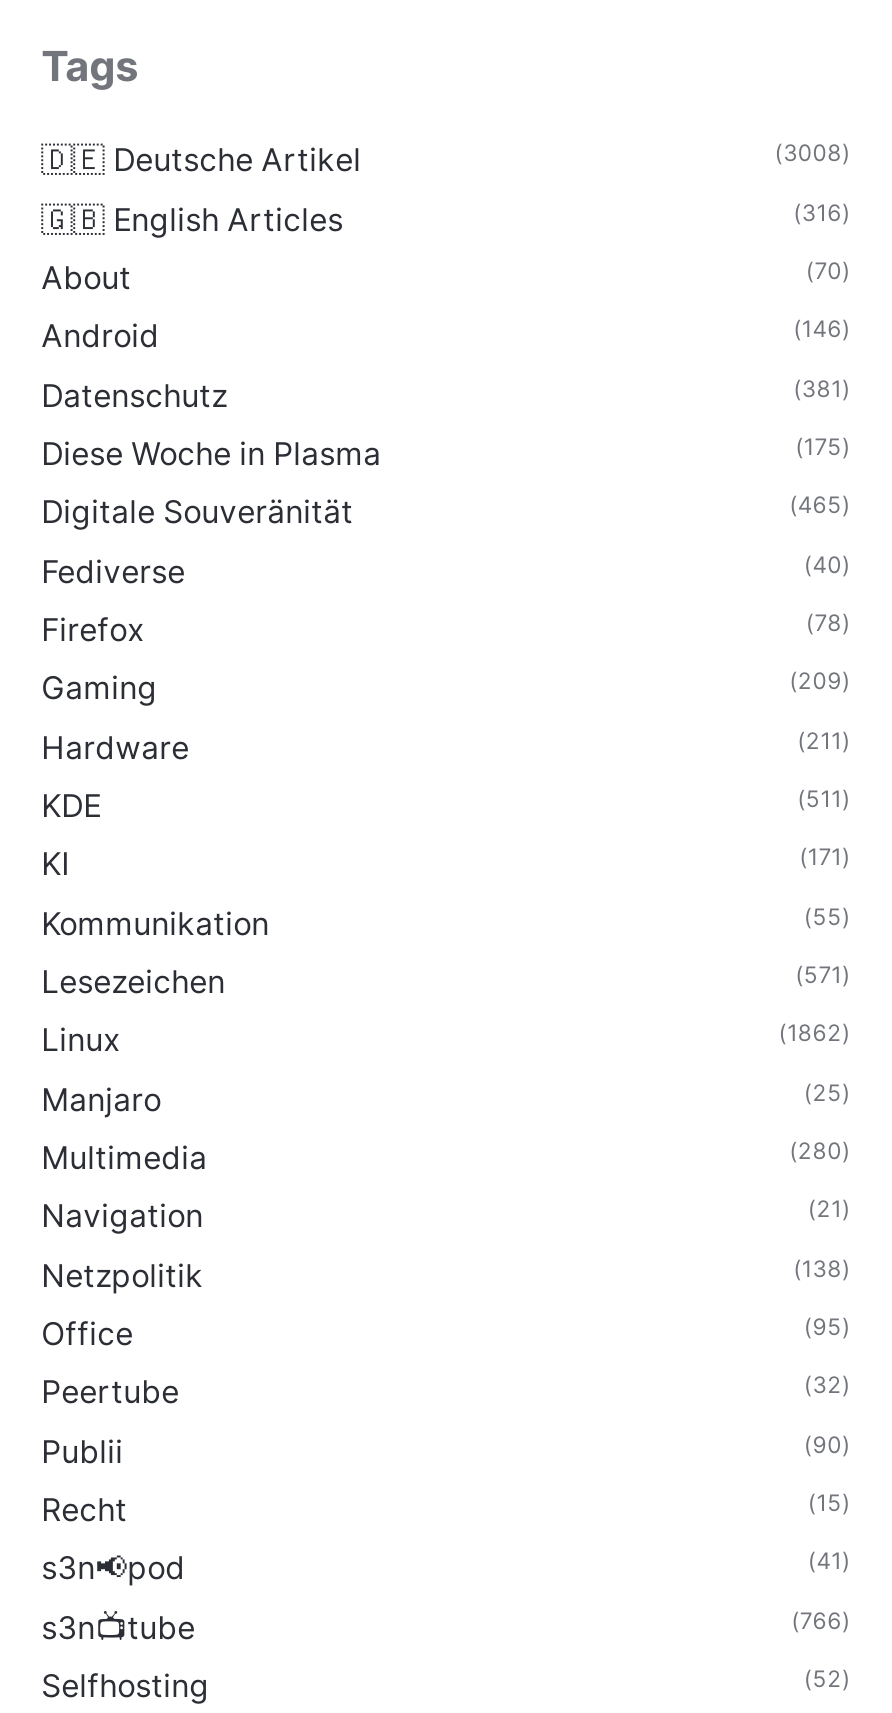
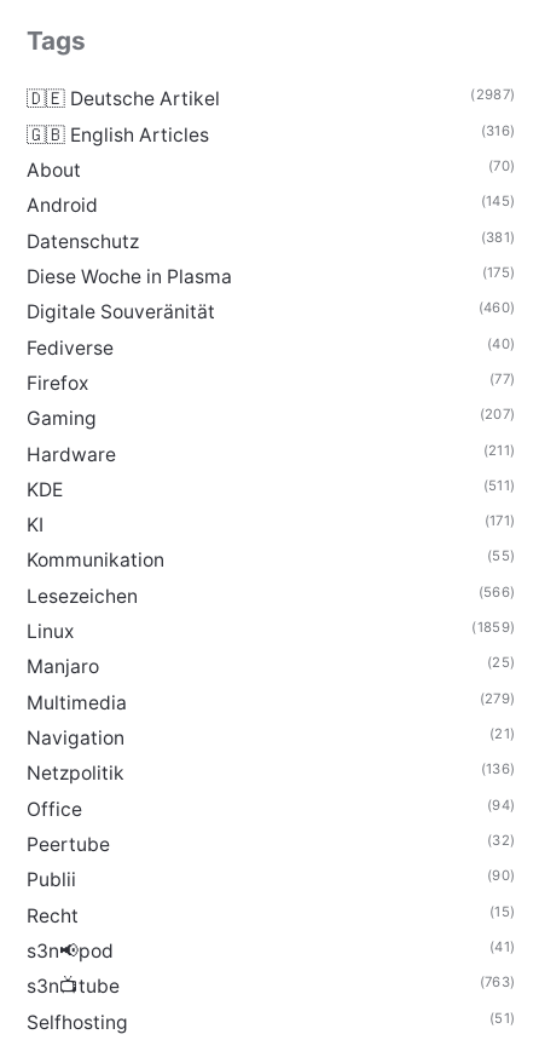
[774,139,851,167] (3008) -> [470,86,515,103] (2987)
[793,315,851,343] (146) -> [481,193,515,210] (145)
[789,491,851,519] (465) -> [478,299,515,316] (460)
[806,609,851,637] (78) -> [489,370,515,387] (77)
[789,667,851,695] (209) -> [479,406,515,423] (207)
[795,961,851,989] (571) -> [478,583,515,600] (566)
[778,1019,851,1047] (1862) -> [472,619,515,636] (1859)
[789,1137,851,1165] (280) -> [479,690,515,707] (279)
[793,1254,851,1282] (138) -> [481,761,515,778] (136)
[804,1313,851,1341] (95) -> [487,796,515,813] (94)
[791,1606,851,1634] (766) -> [479,974,515,991] (763)
[804,1665,851,1693] (52) -> [489,1009,515,1026] (51)

